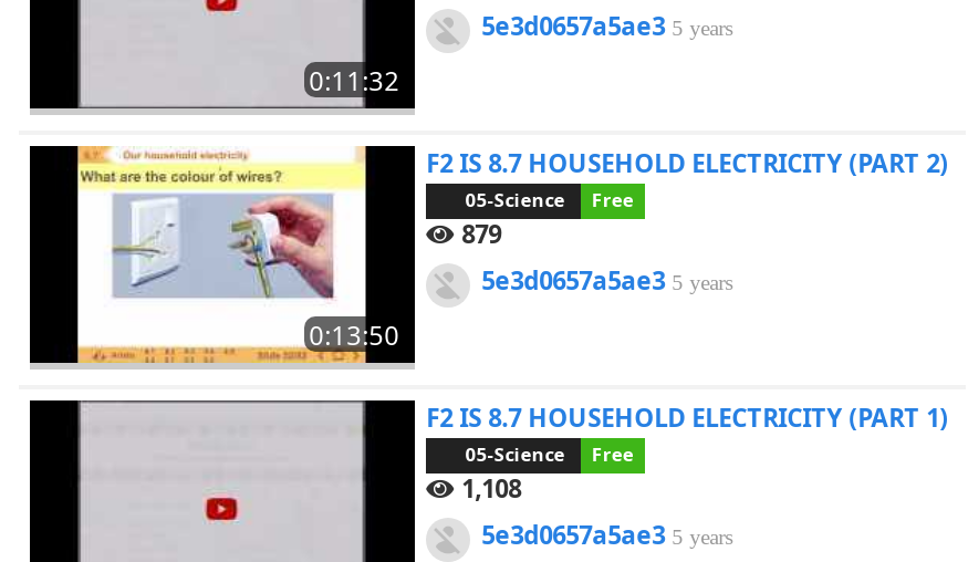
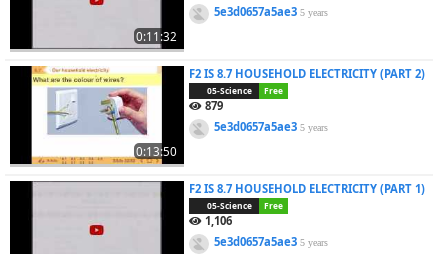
[455,471,522,504] 1,108 -> [202,213,232,228] 1,106

